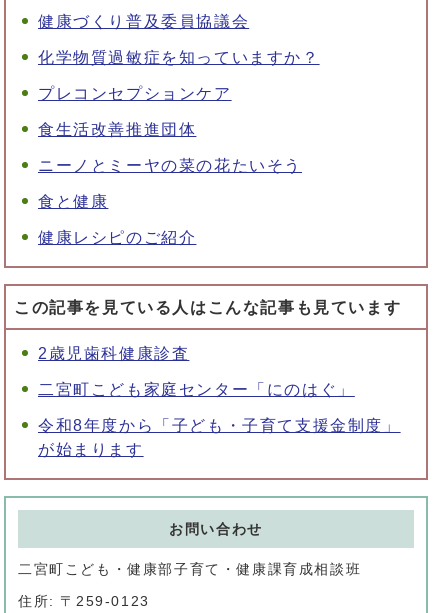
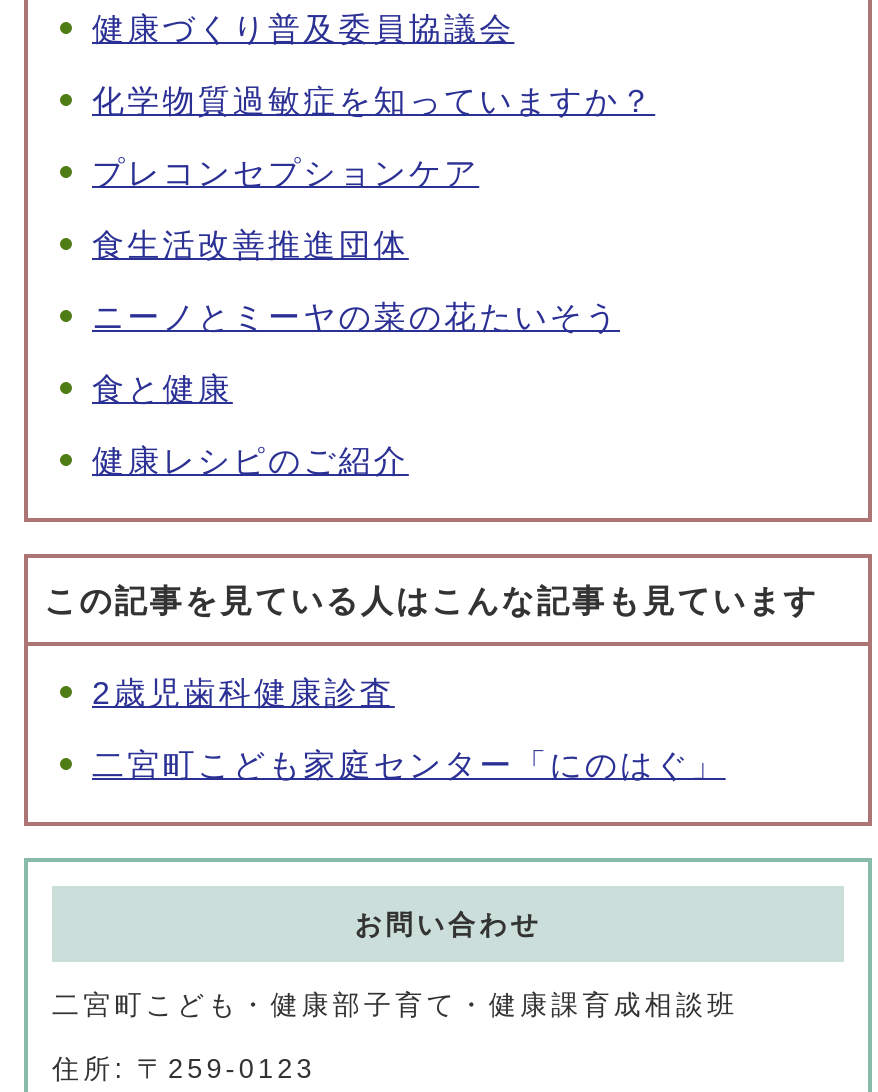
[38,417,401,458] 令和8年度から「子ども・子育て支援金制度」 | が始まります -> none

